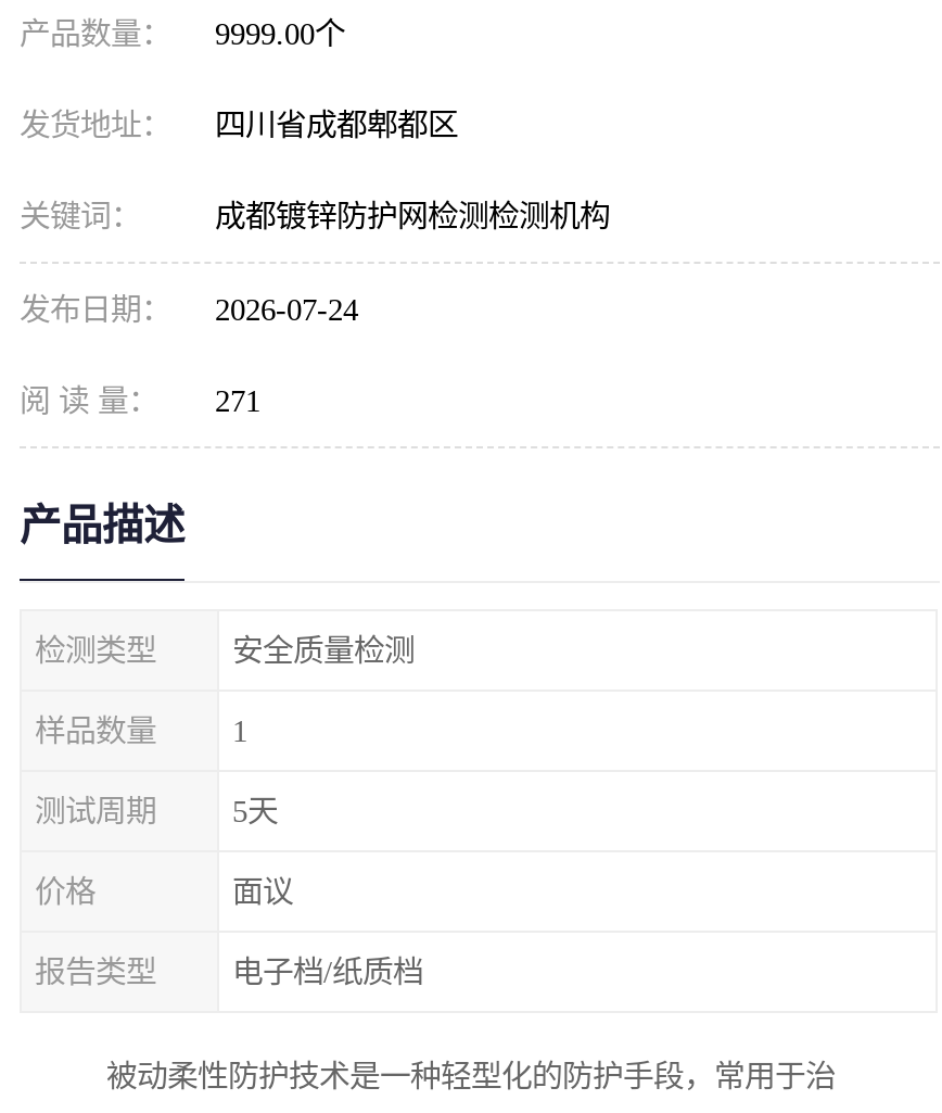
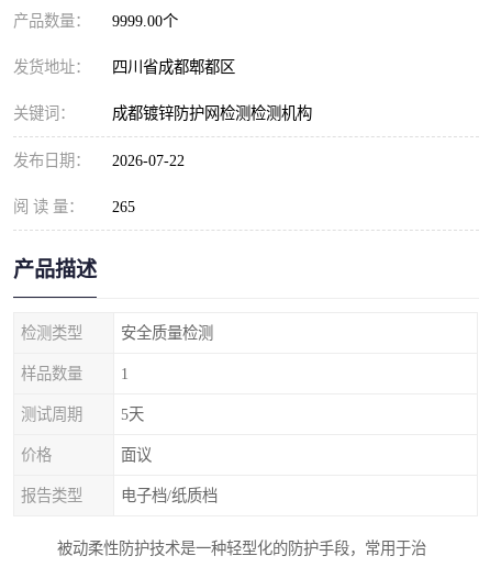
[20,292,358,327] 发布日期： 2026-07-24 -> [13,152,185,169] 发布日期： 2026-07-22
[20,383,260,418] 阅 读 量： 271 -> [13,198,135,215] 阅 读 量： 265

